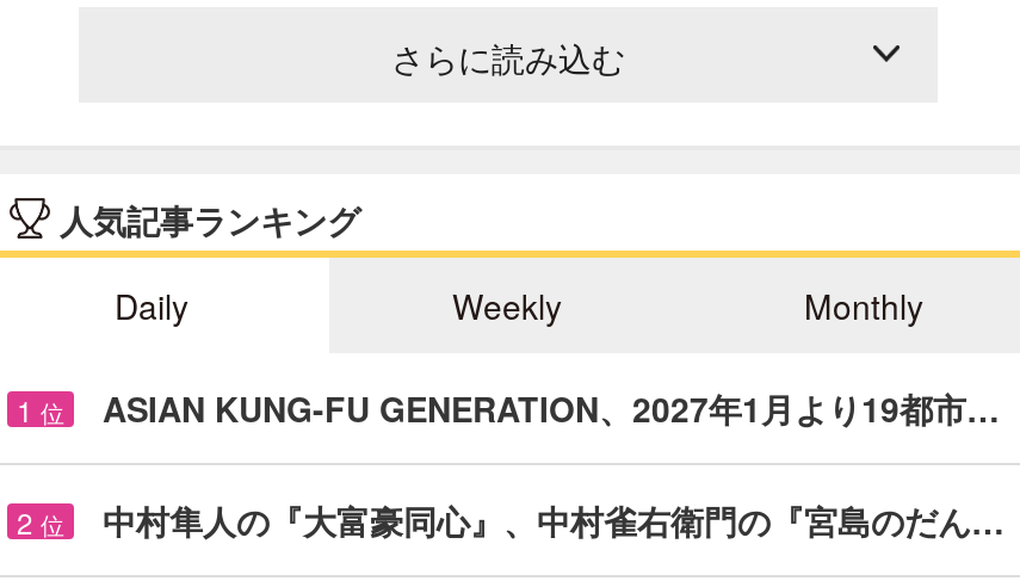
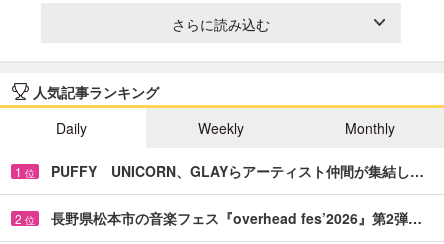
[103,384,1000,431] ASIAN KUNG-FU GENERATION、2027年1月より19都市… -> [51,161,424,181] PUFFY UNICORN、GLAYらアーティスト仲間が集結し…
[103,496,1004,544] 中村隼人の『大富豪同心』、中村雀右衛門の『宮島のだん… -> [51,208,422,228] 長野県松本市の音楽フェス『overhead fes’2026』第2弾…

